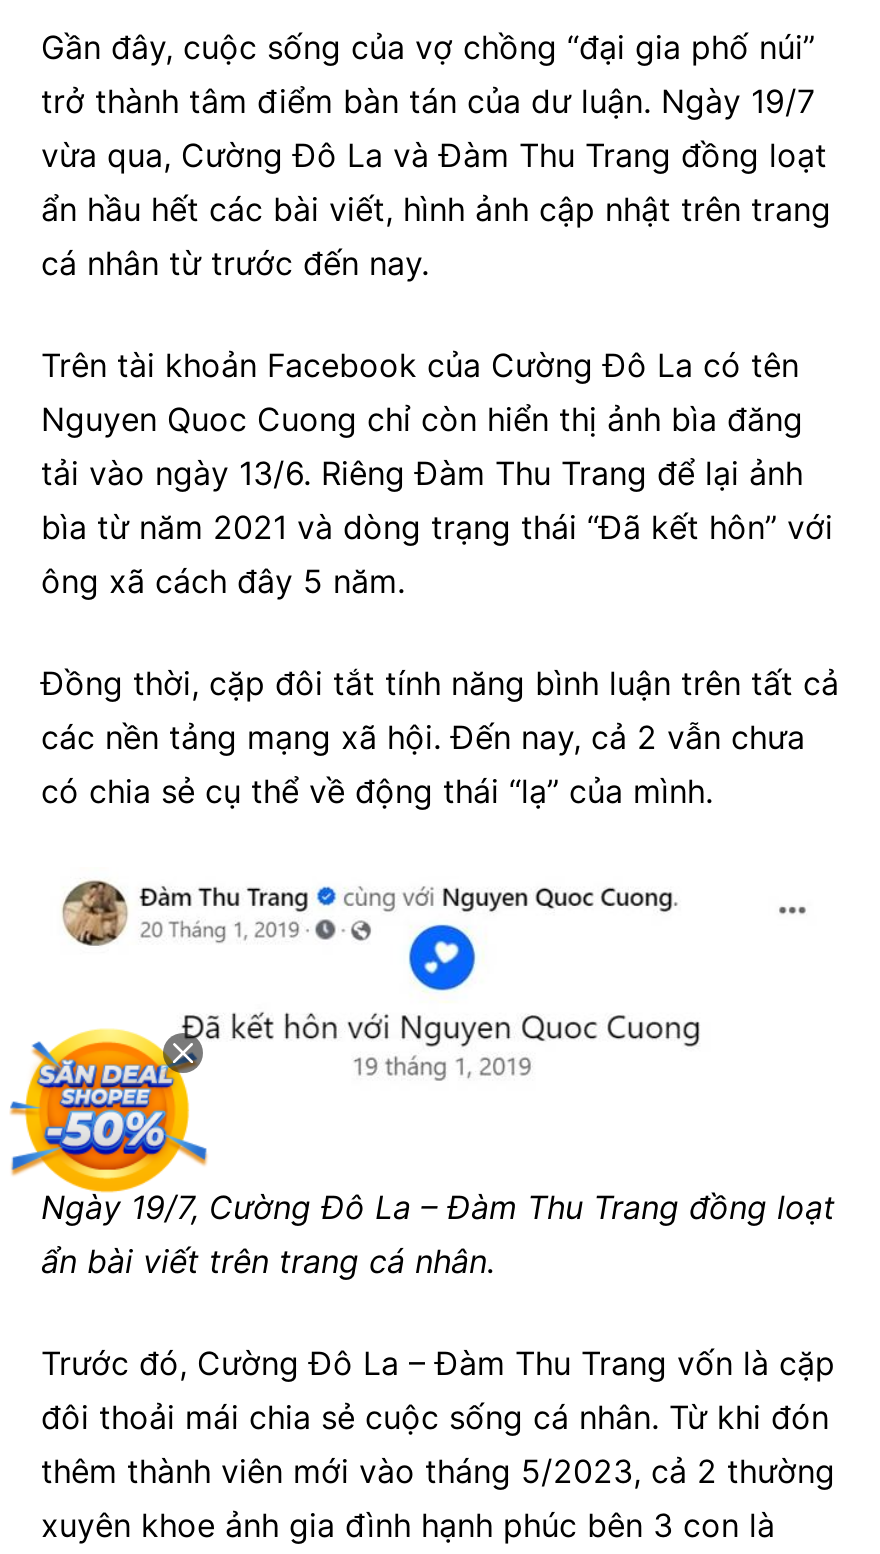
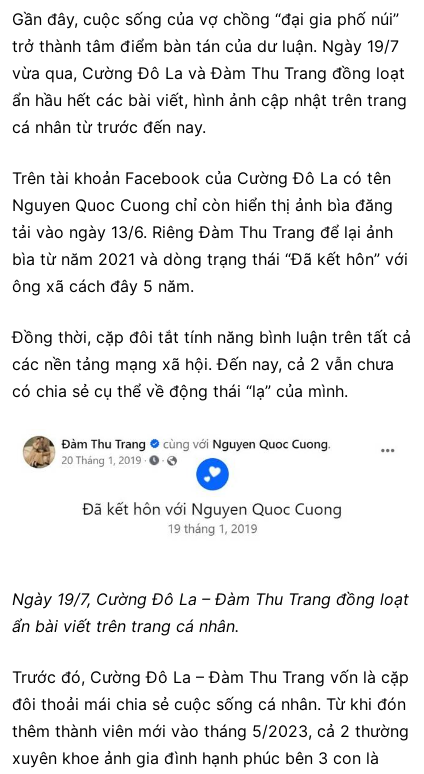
[9,1027,209,1181] [image] -> none

